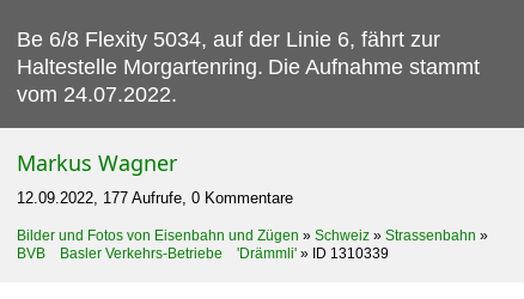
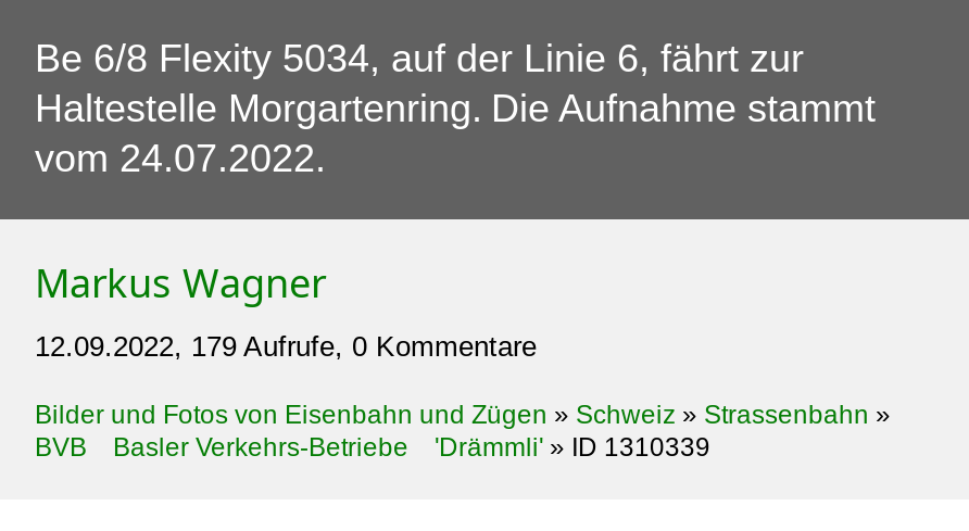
[17,189,293,207] 12.09.2022, 177 Aufrufe, 0 Kommentare -> [35,331,537,364] 12.09.2022, 179 Aufrufe, 0 Kommentare

